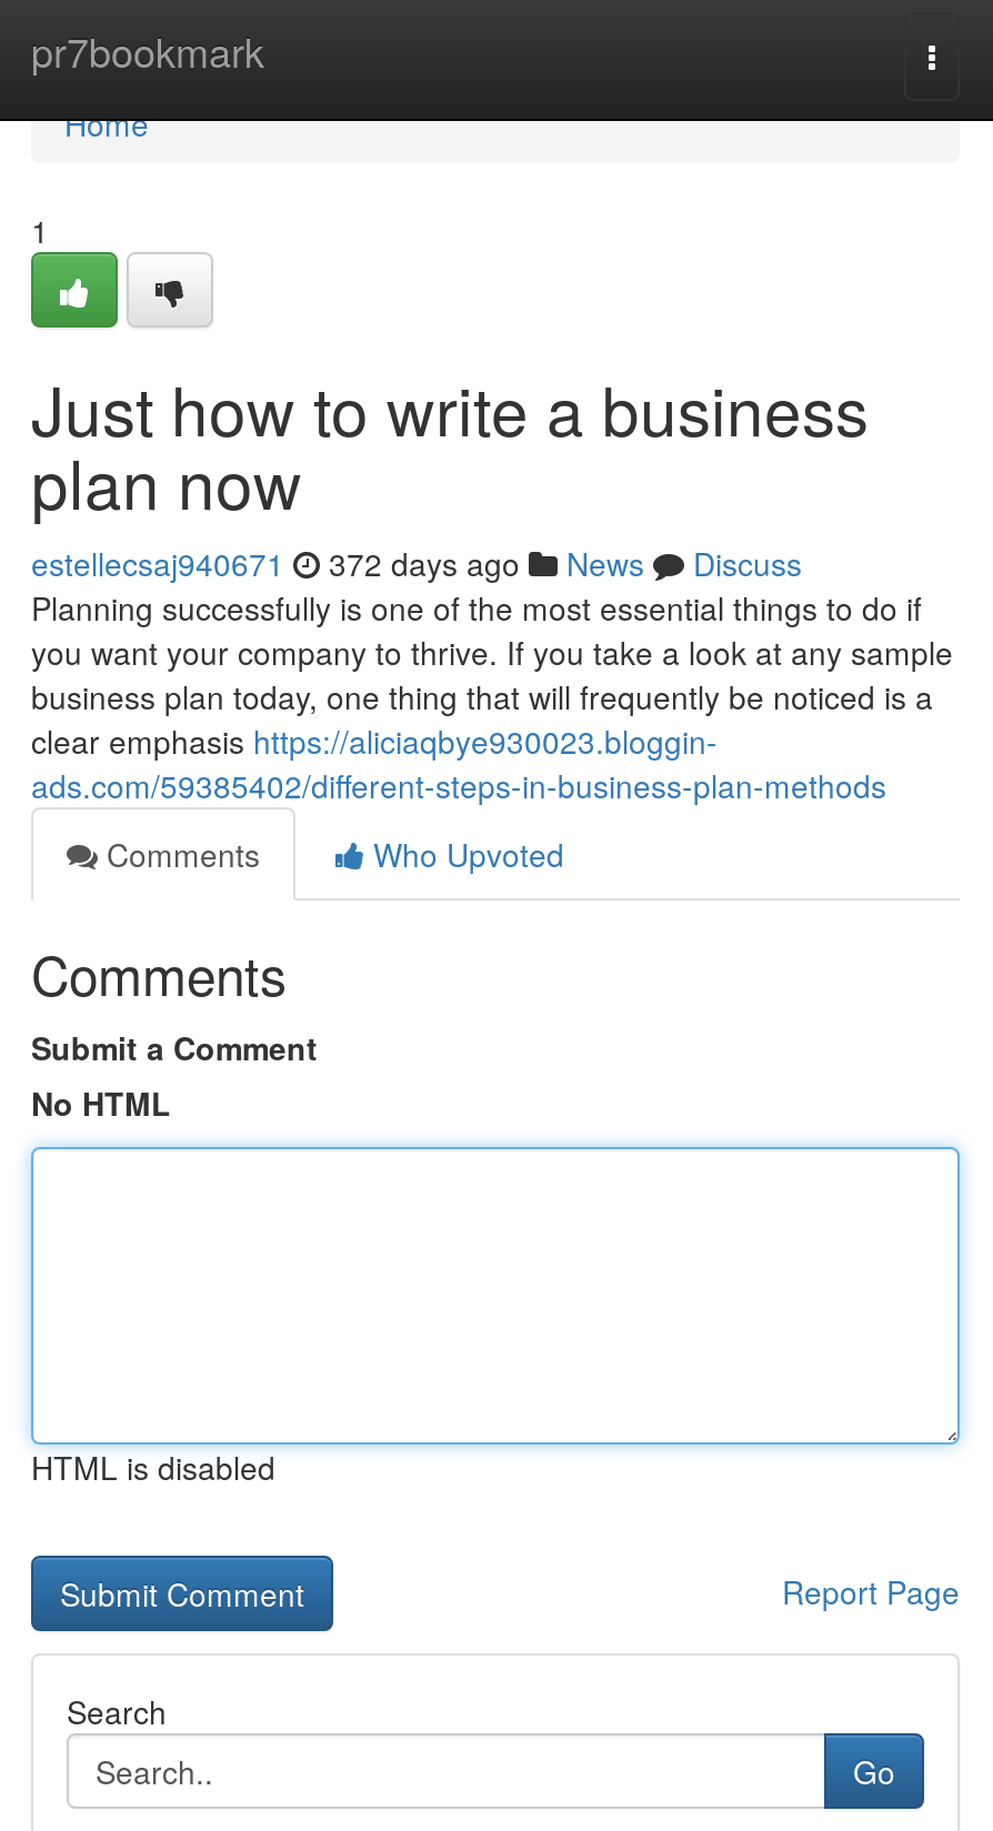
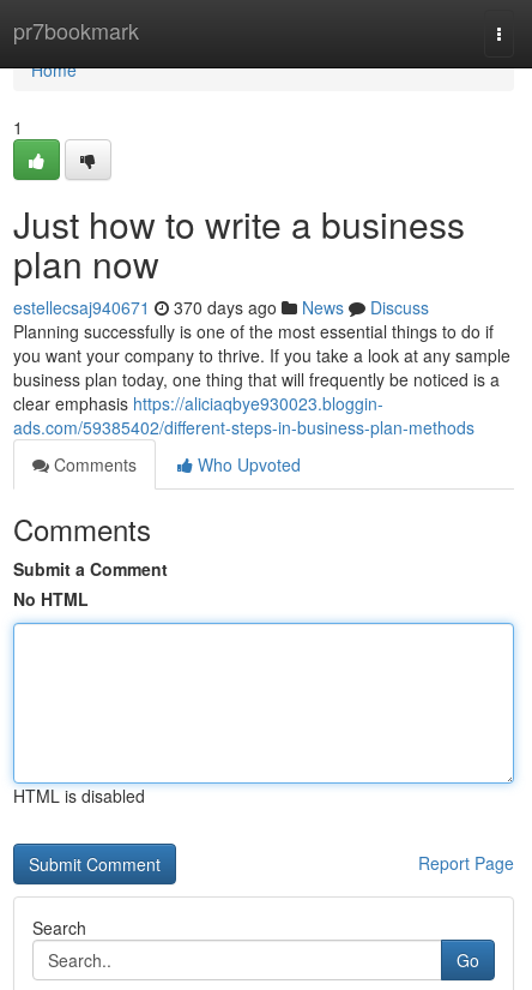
[31,541,802,585] estellecsaj940671 372 days ago News Discuss -> [13,295,429,319] estellecsaj940671 370 days ago News Discuss

